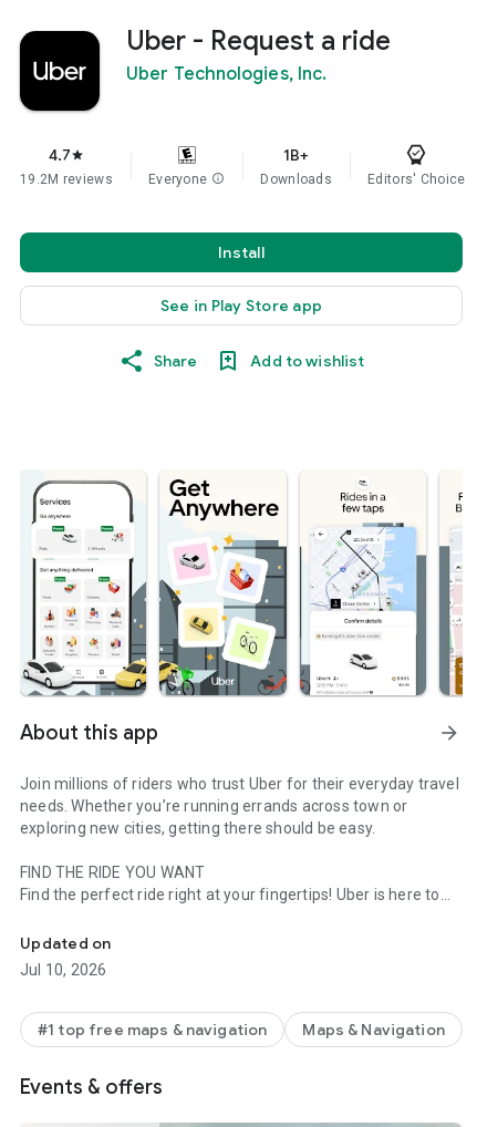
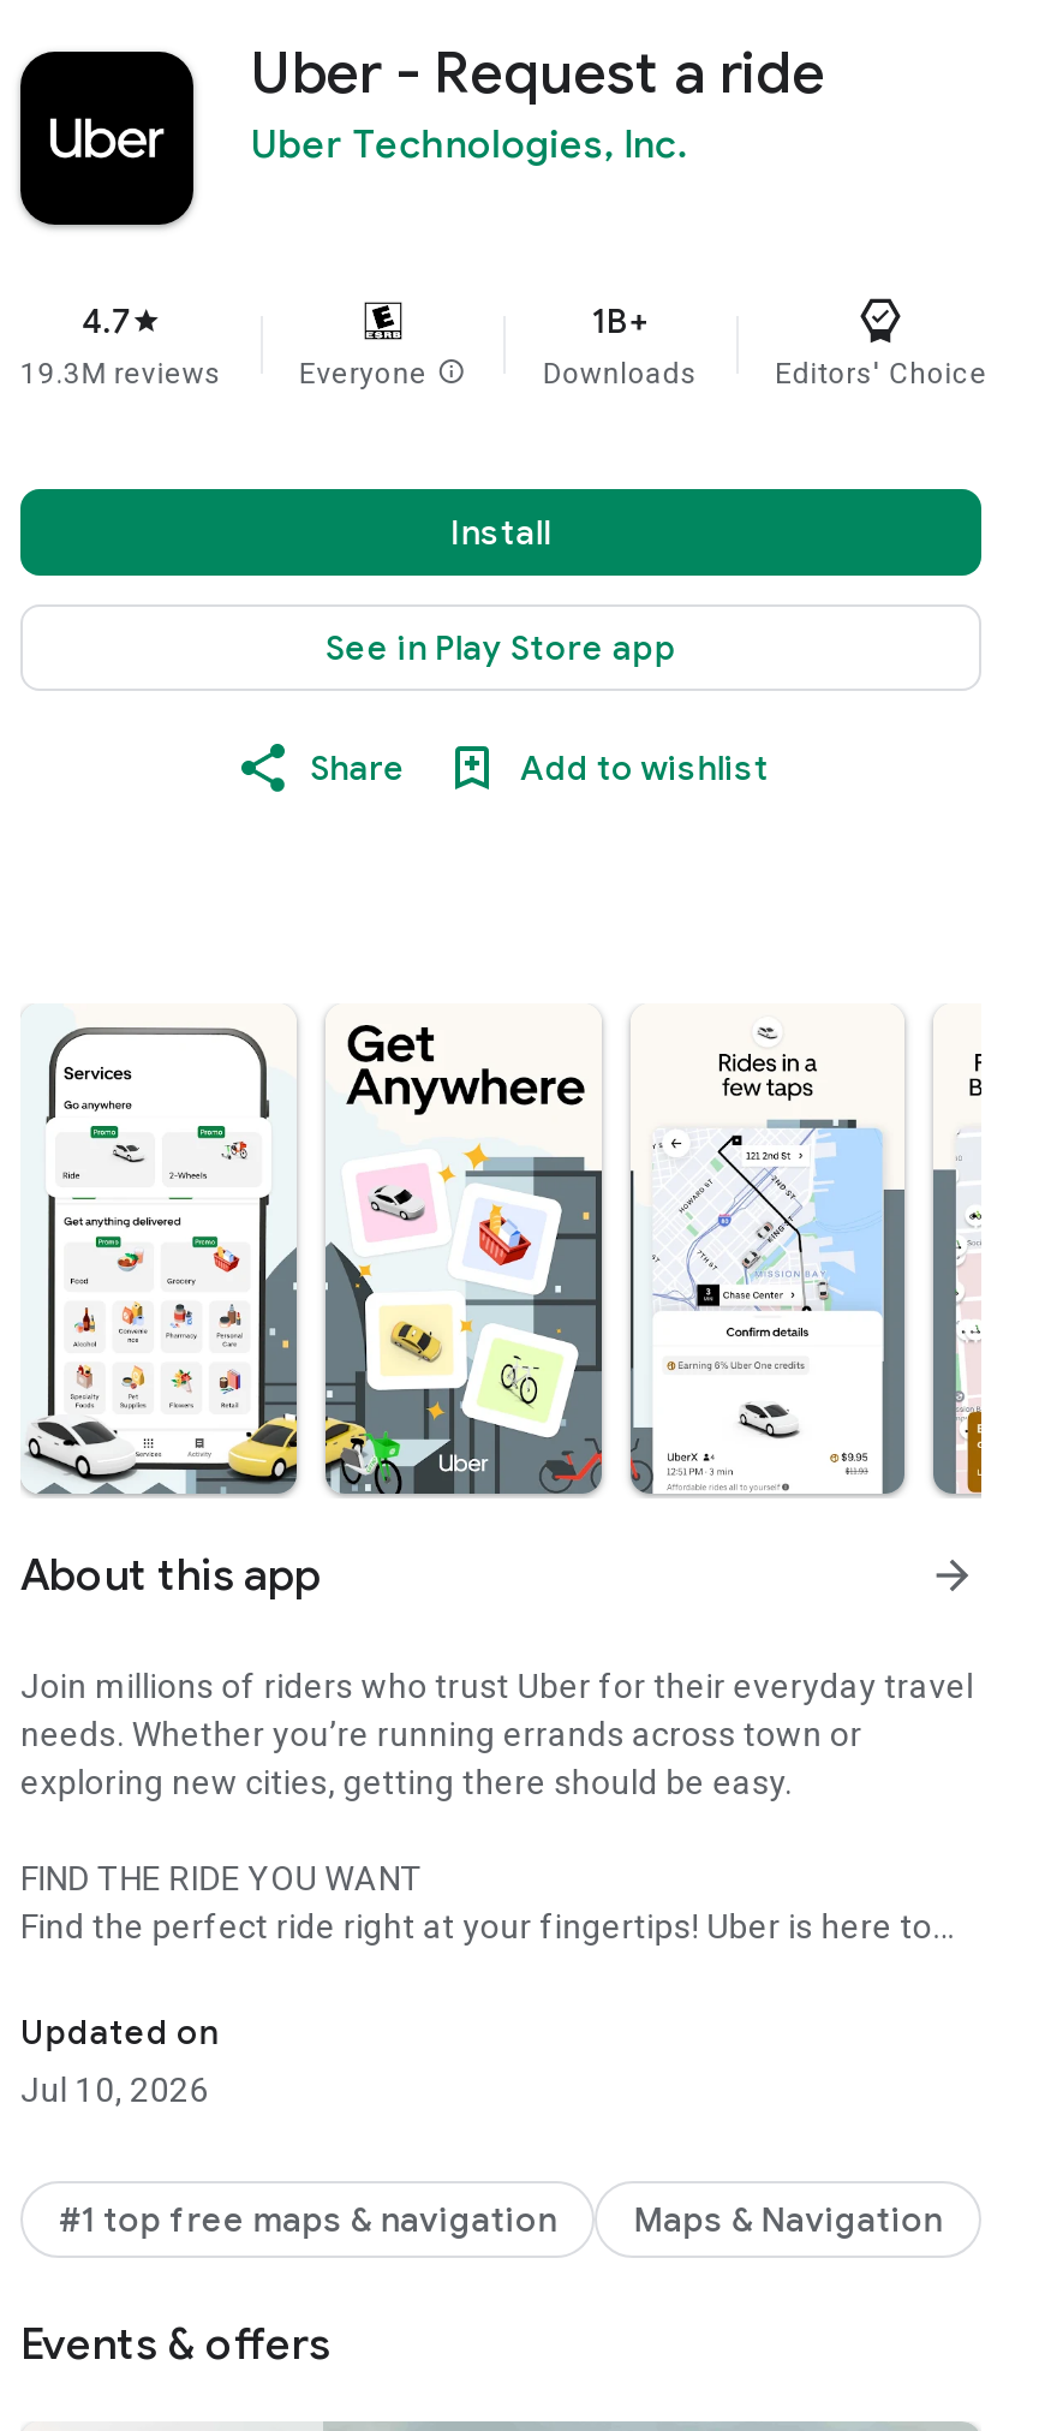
[20,172,113,187] 19.2M reviews -> [20,357,222,391] 19.3M reviews

